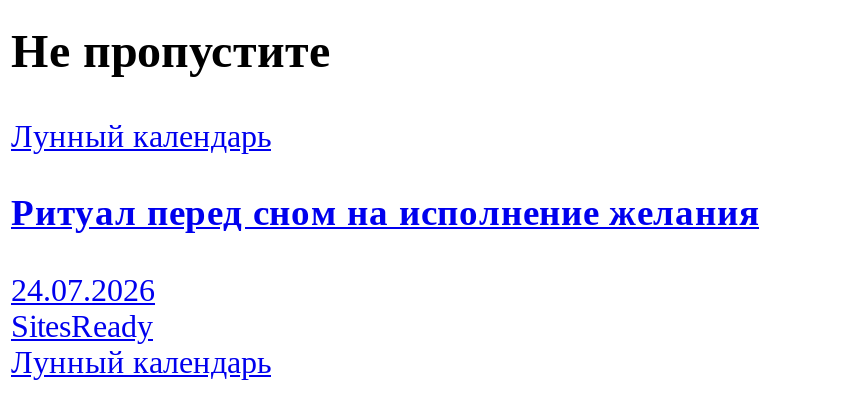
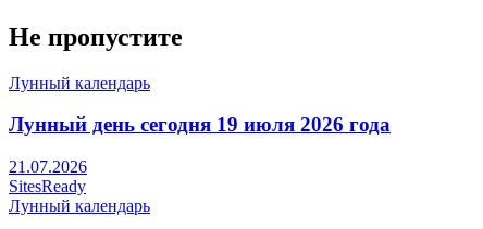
[11,192,759,234] Ритуал перед сном на исполнение желания -> [9,113,391,136] Лунный день сегодня 19 июля 2026 года
[11,273,155,307] 24.07.2026 -> [9,158,87,176] 21.07.2026

